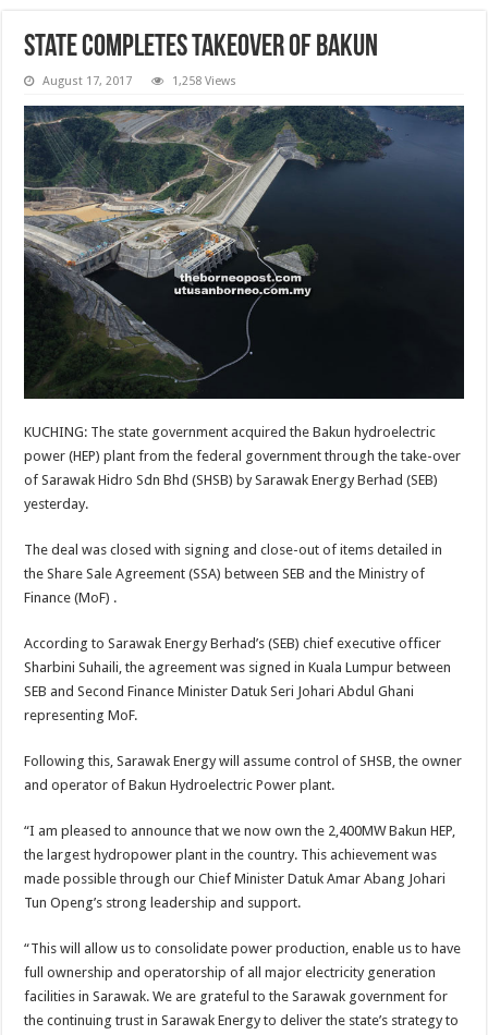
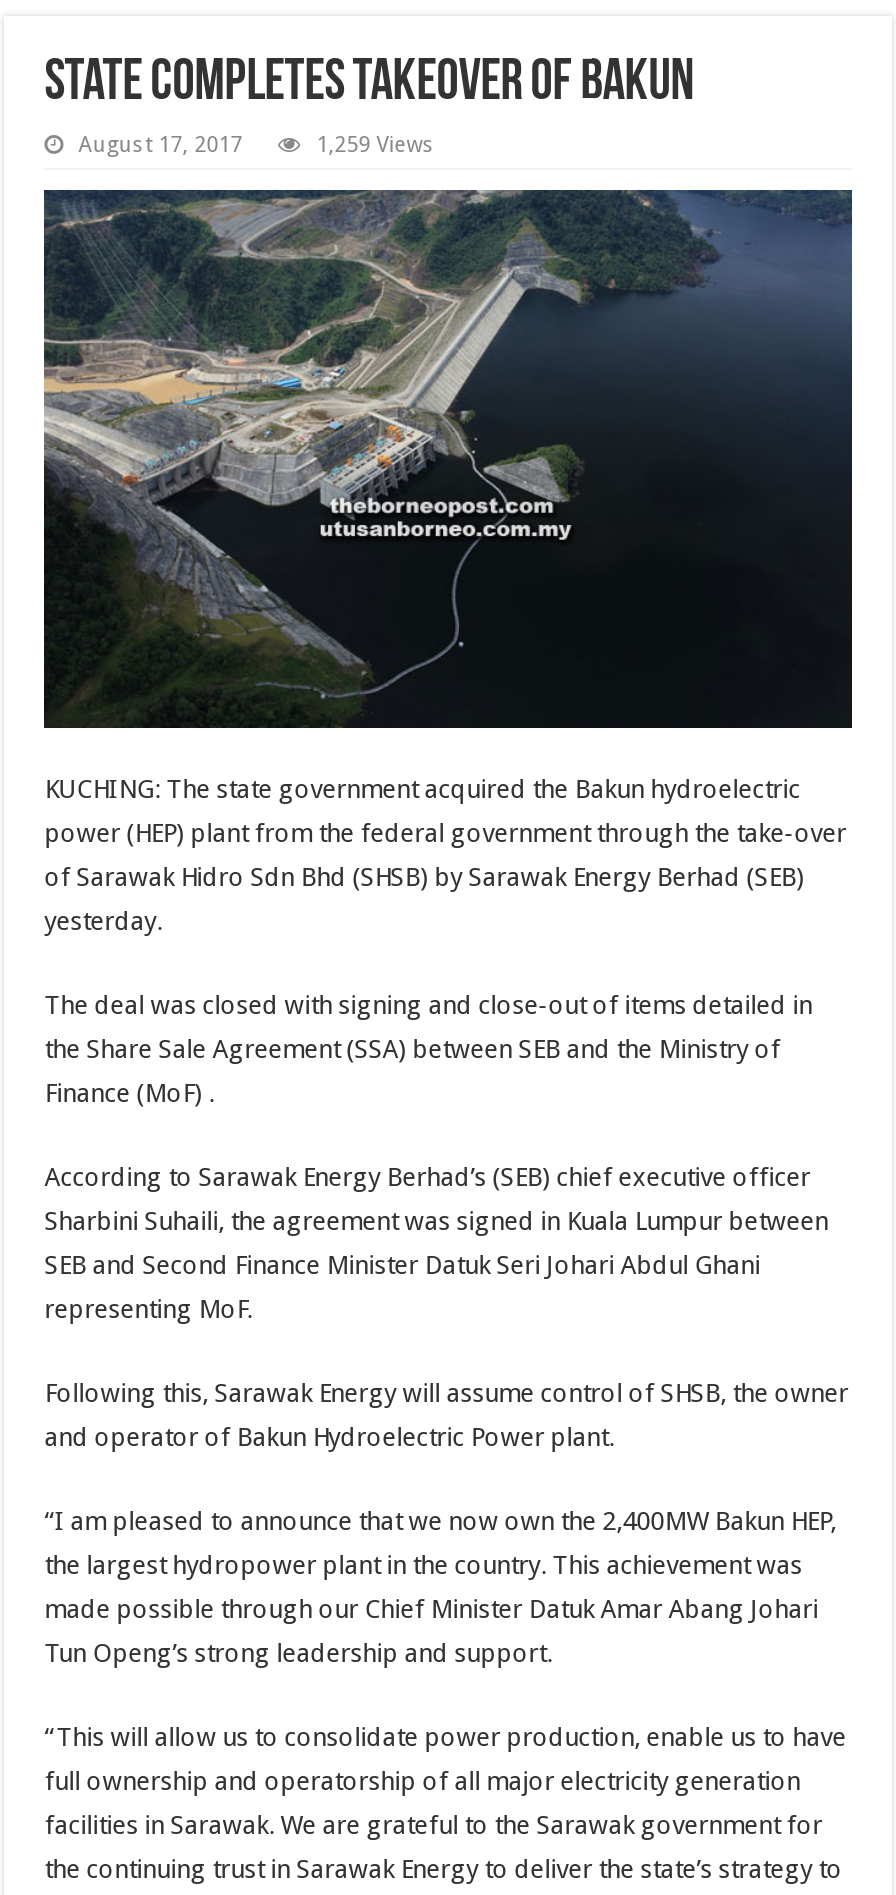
[172,74,237,88] 1,258 Views -> [316,132,434,158] 1,259 Views

